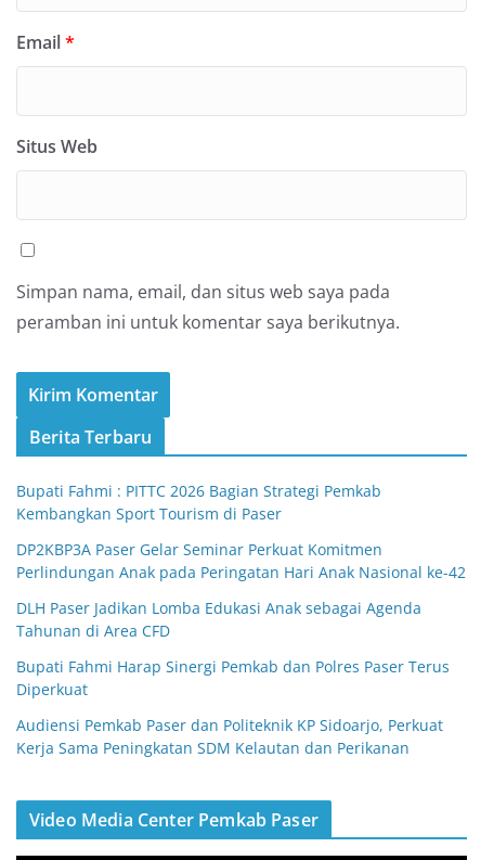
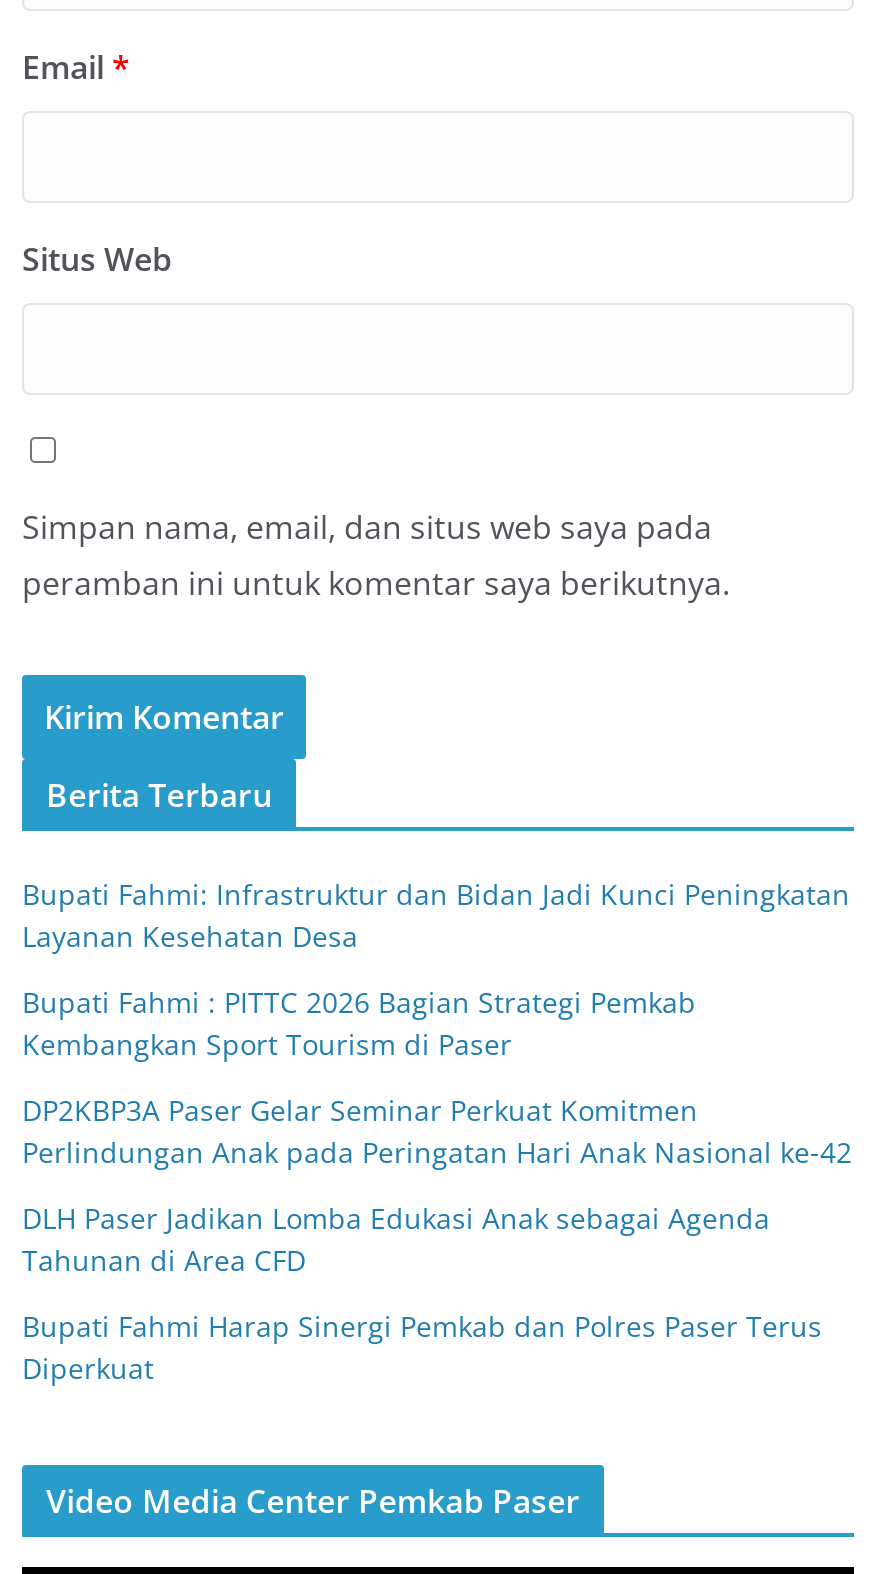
none -> [22,874,850,954] Bupati Fahmi: Infrastruktur dan Bidan Jadi Kunci Peningkatan | Layanan Kesehatan Desa
moved [16,480,466,699] -> [22,982,852,1386]: Bupati Fahmi : PITTC 2026 Bagian Strategi Pemkab | Kembangkan Sport Tourism di Paser | DP2KBP3A Paser Gelar Seminar Perkuat Komitmen | Perlindungan Anak pada Peringatan Hari Anak Nasional ke-42 | DLH Paser Jadikan Lomba Edukasi Anak sebagai Agenda | Tahunan di Area CFD | Bupati Fahmi Harap Sinergi Pemkab dan Polres Paser Terus | Diperkuat
[16,714,443,758] Audiensi Pemkab Paser dan Politeknik KP Sidoarjo, Perkuat | Kerja Sama Peningkatan SDM Kelautan dan Perikanan -> none

